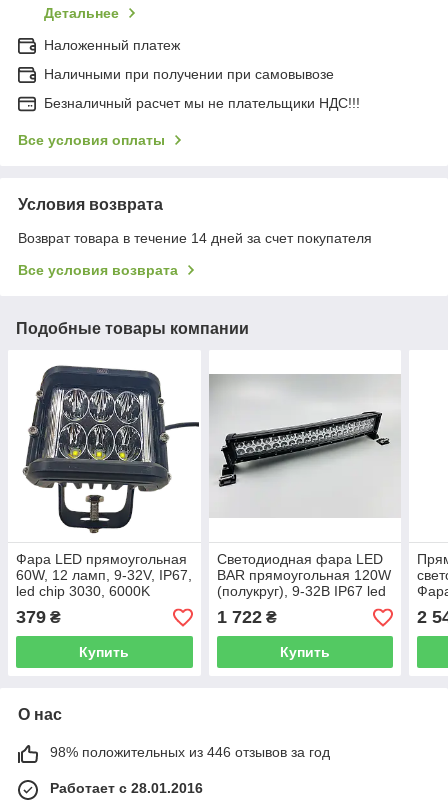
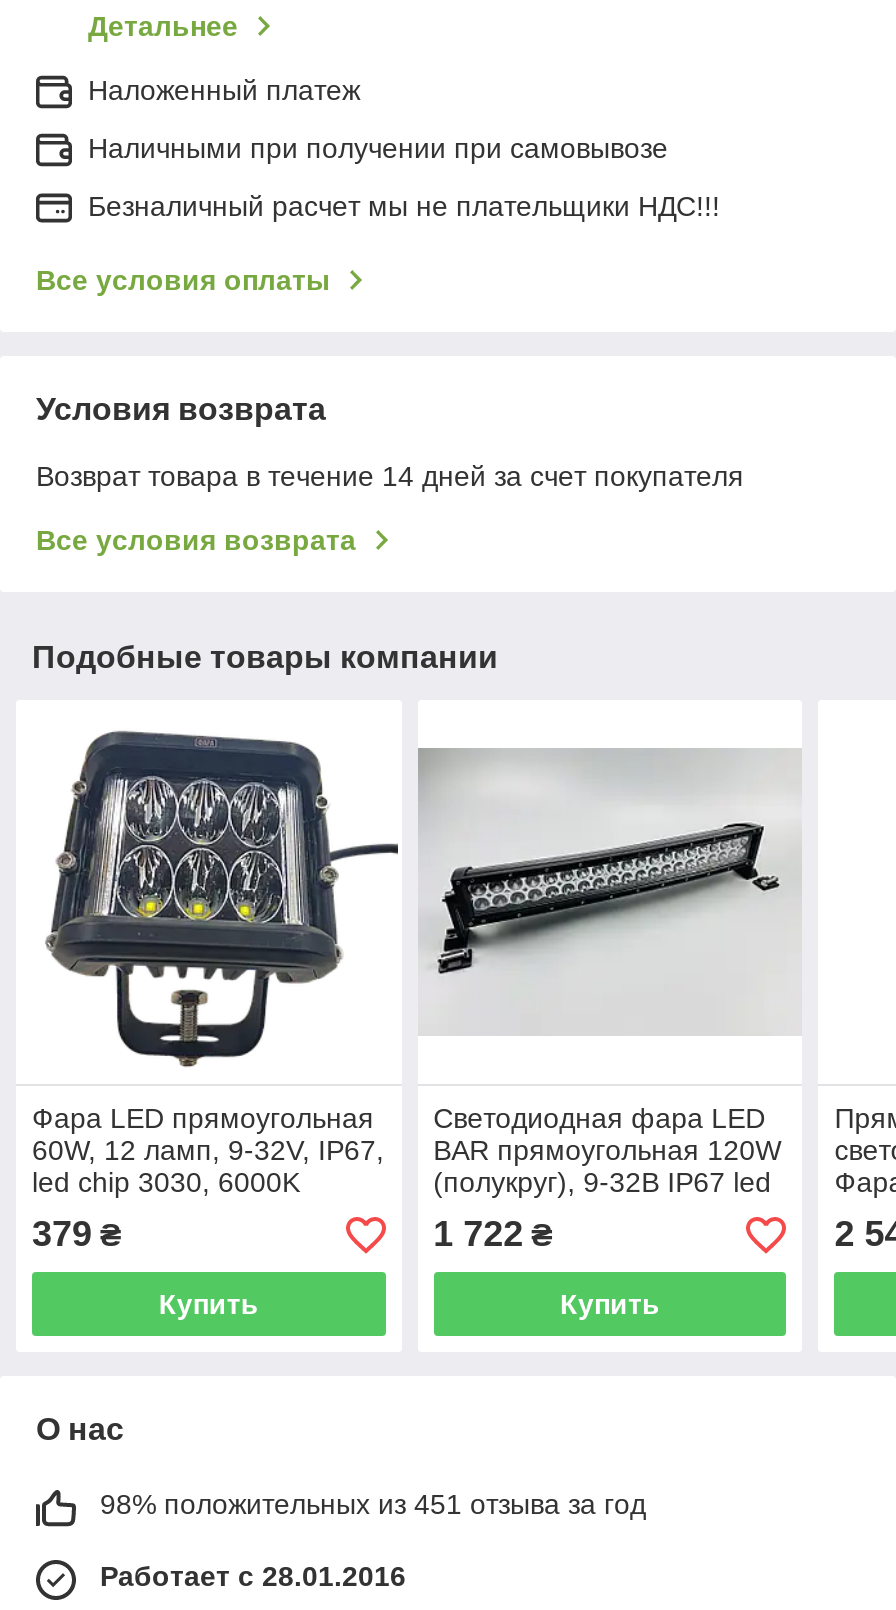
[50,744,330,760] 98% положительных из 446 отзывов за год -> [100,1489,646,1521] 98% положительных из 451 отзыва за год

